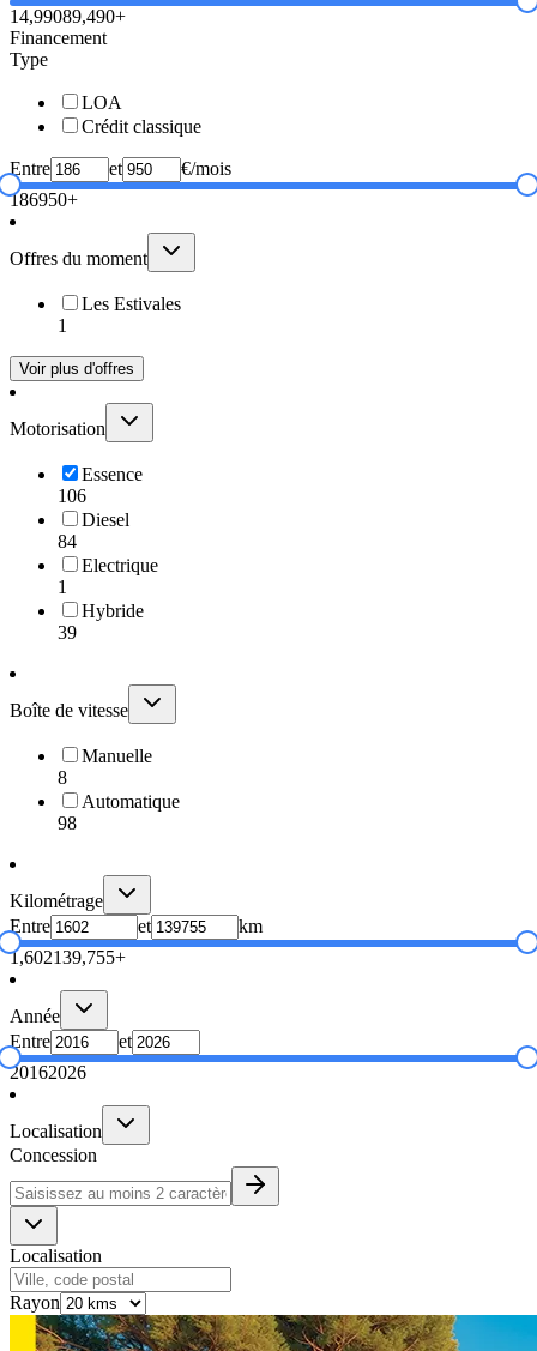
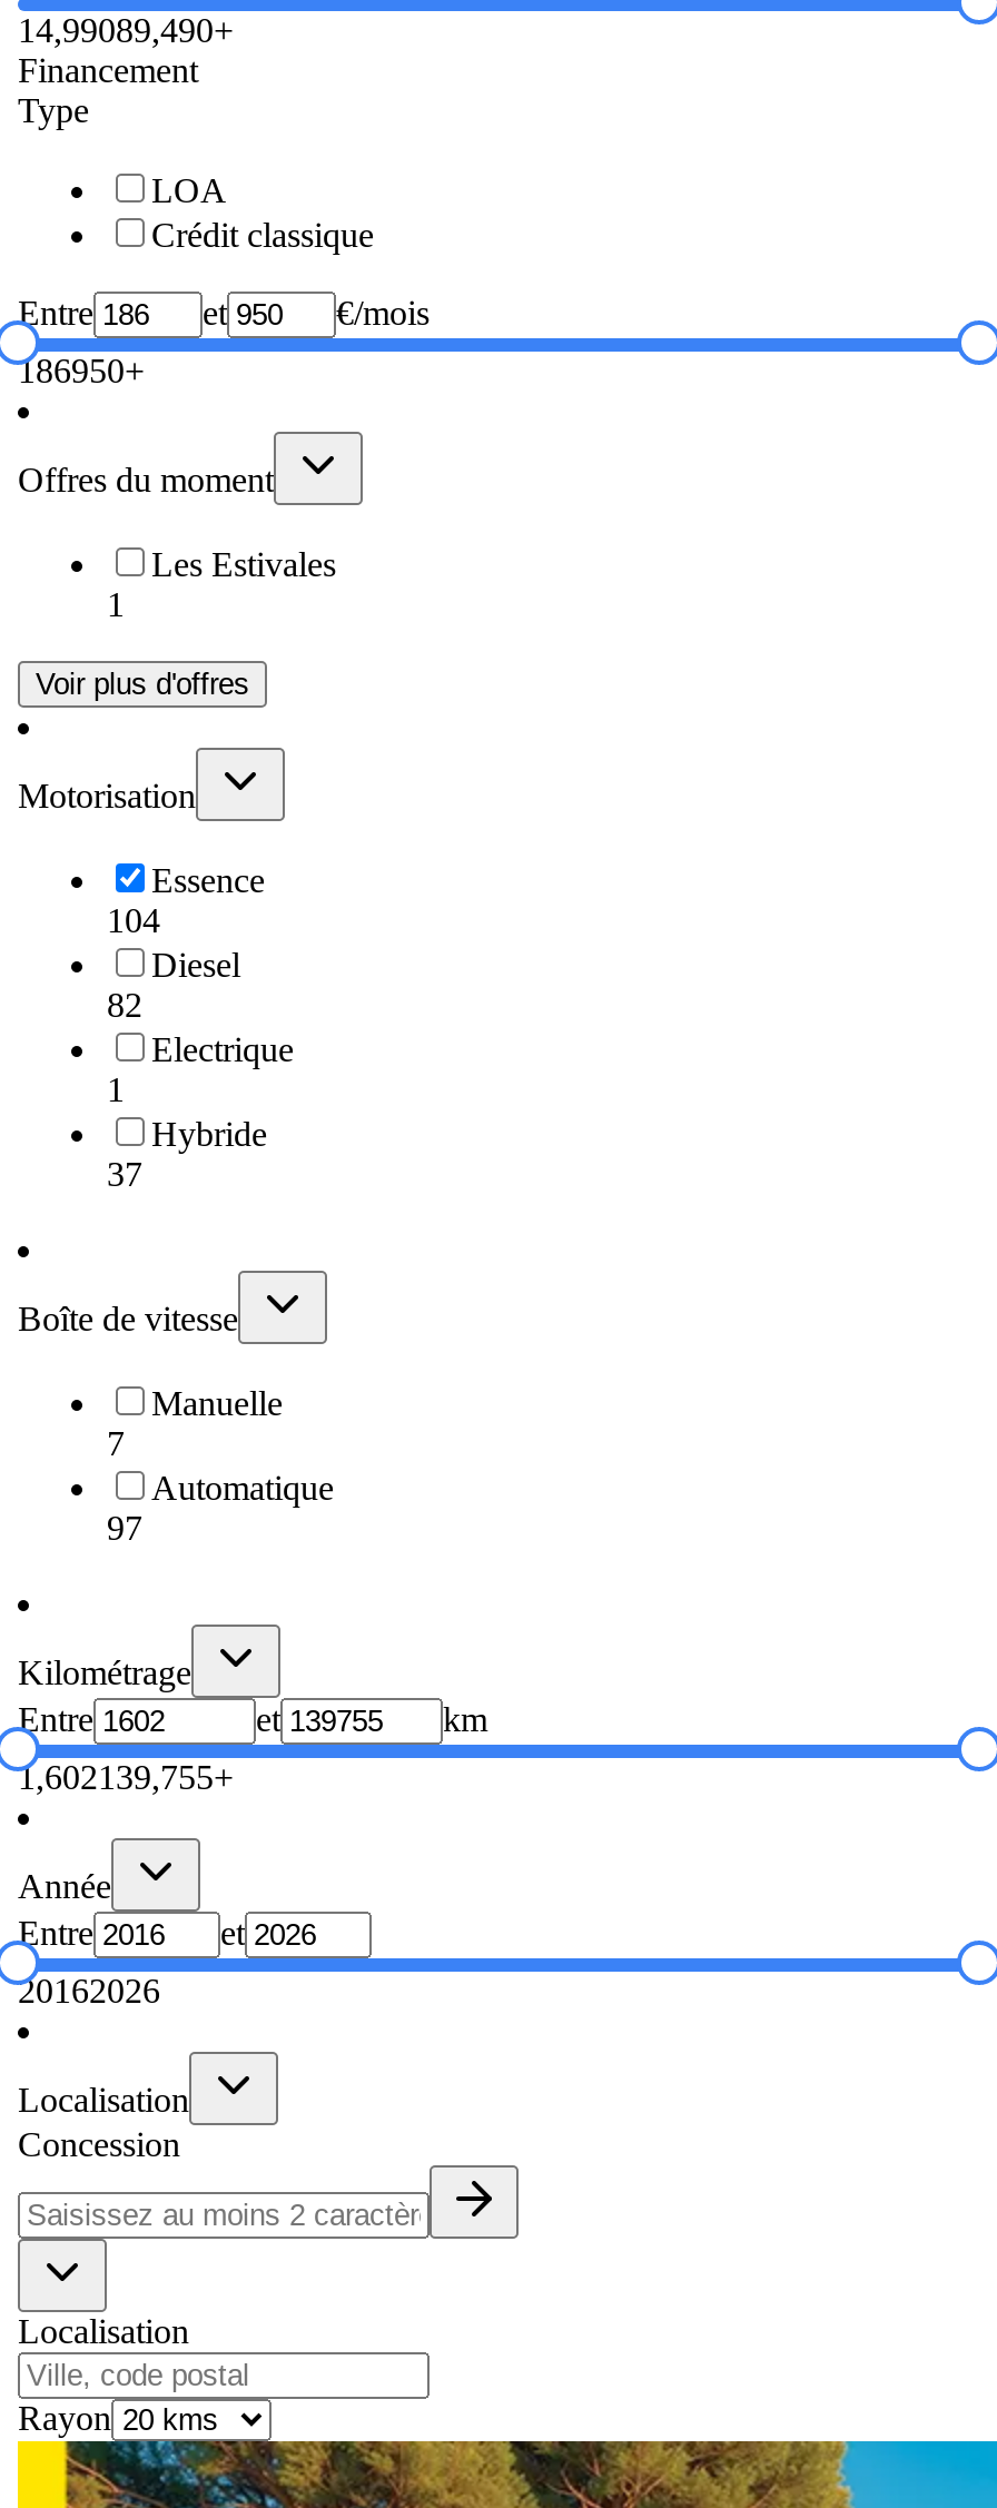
[58,485,86,506] 106 -> [107,901,160,939] 104
[58,531,77,551] 84 -> [107,986,142,1023] 82
[58,622,77,642] 39 -> [107,1155,142,1193] 37
[58,767,67,787] 8 -> [107,1424,125,1462] 7
[58,813,77,833] 98 -> [107,1509,142,1546] 97

